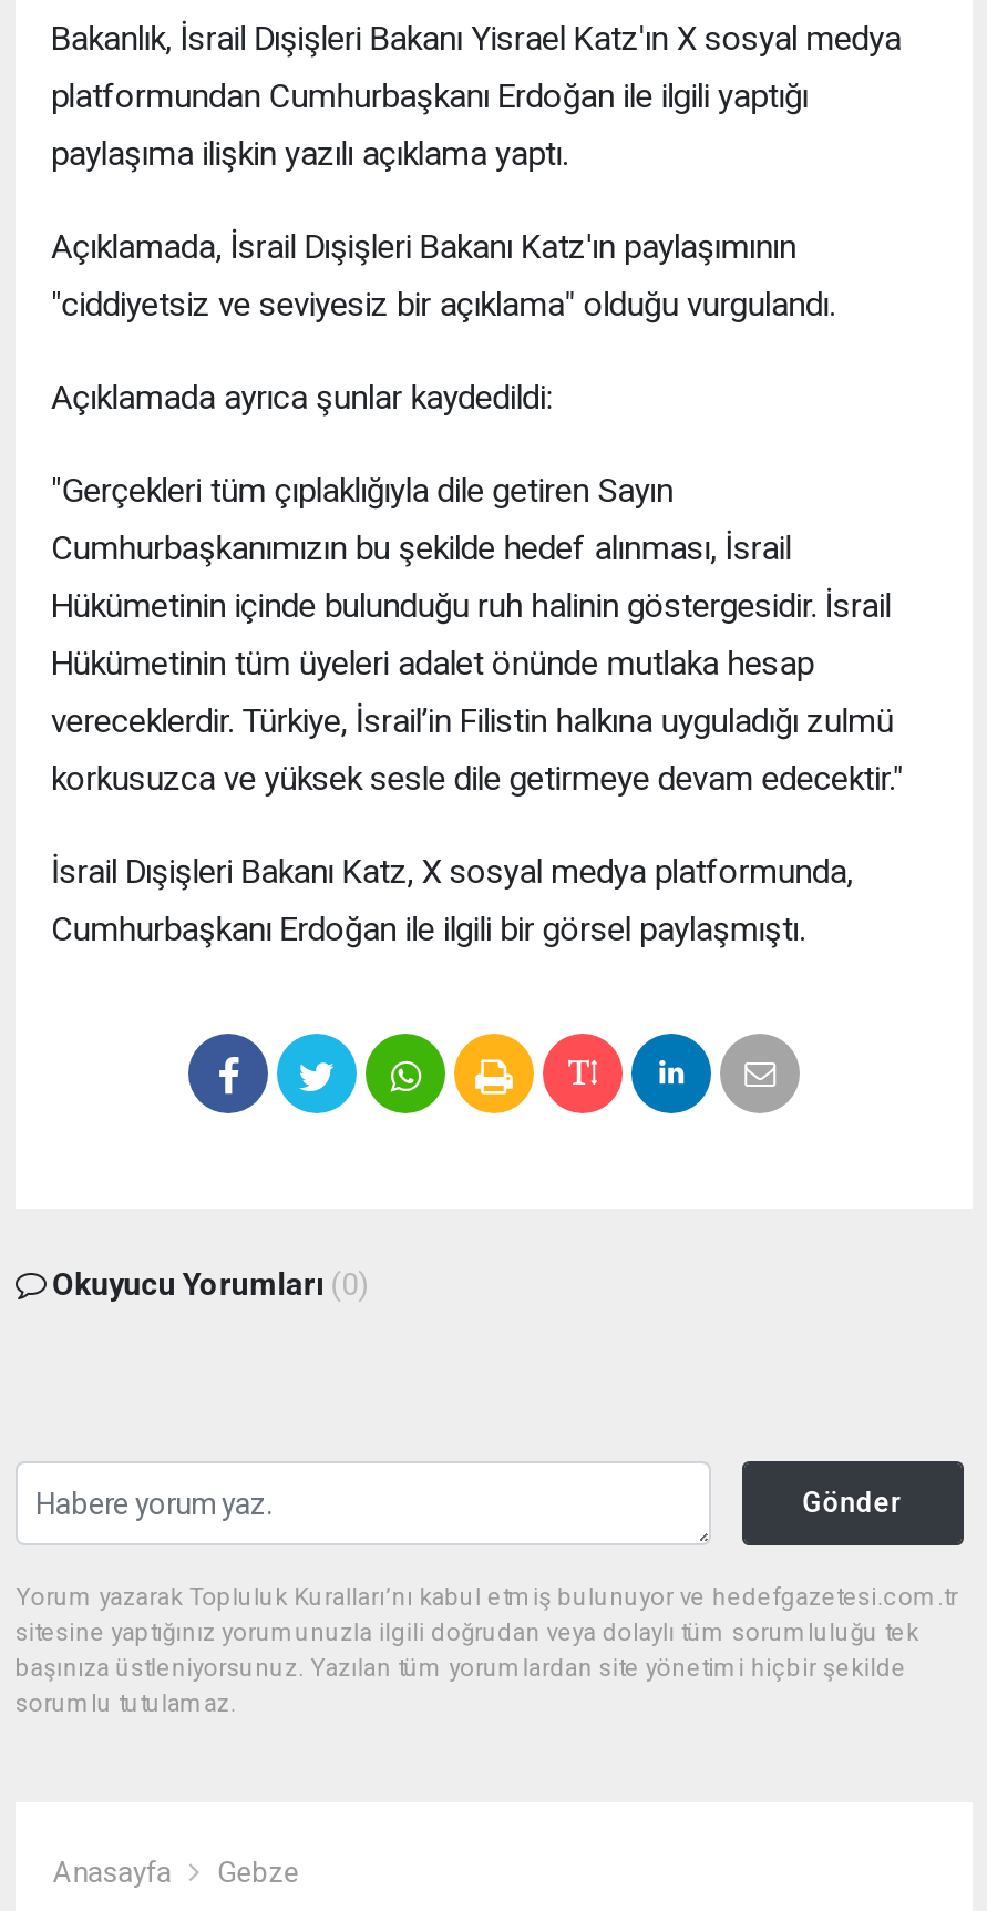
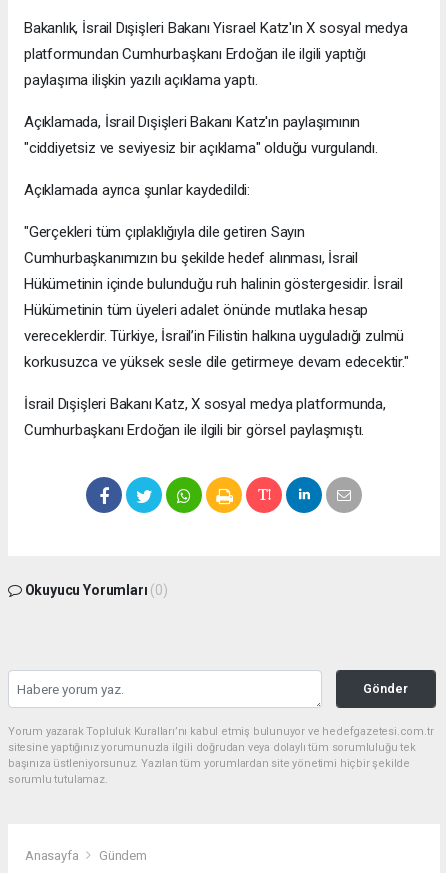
[217,1856,299,1890] Gebze -> [99,848,147,863] Gündem

